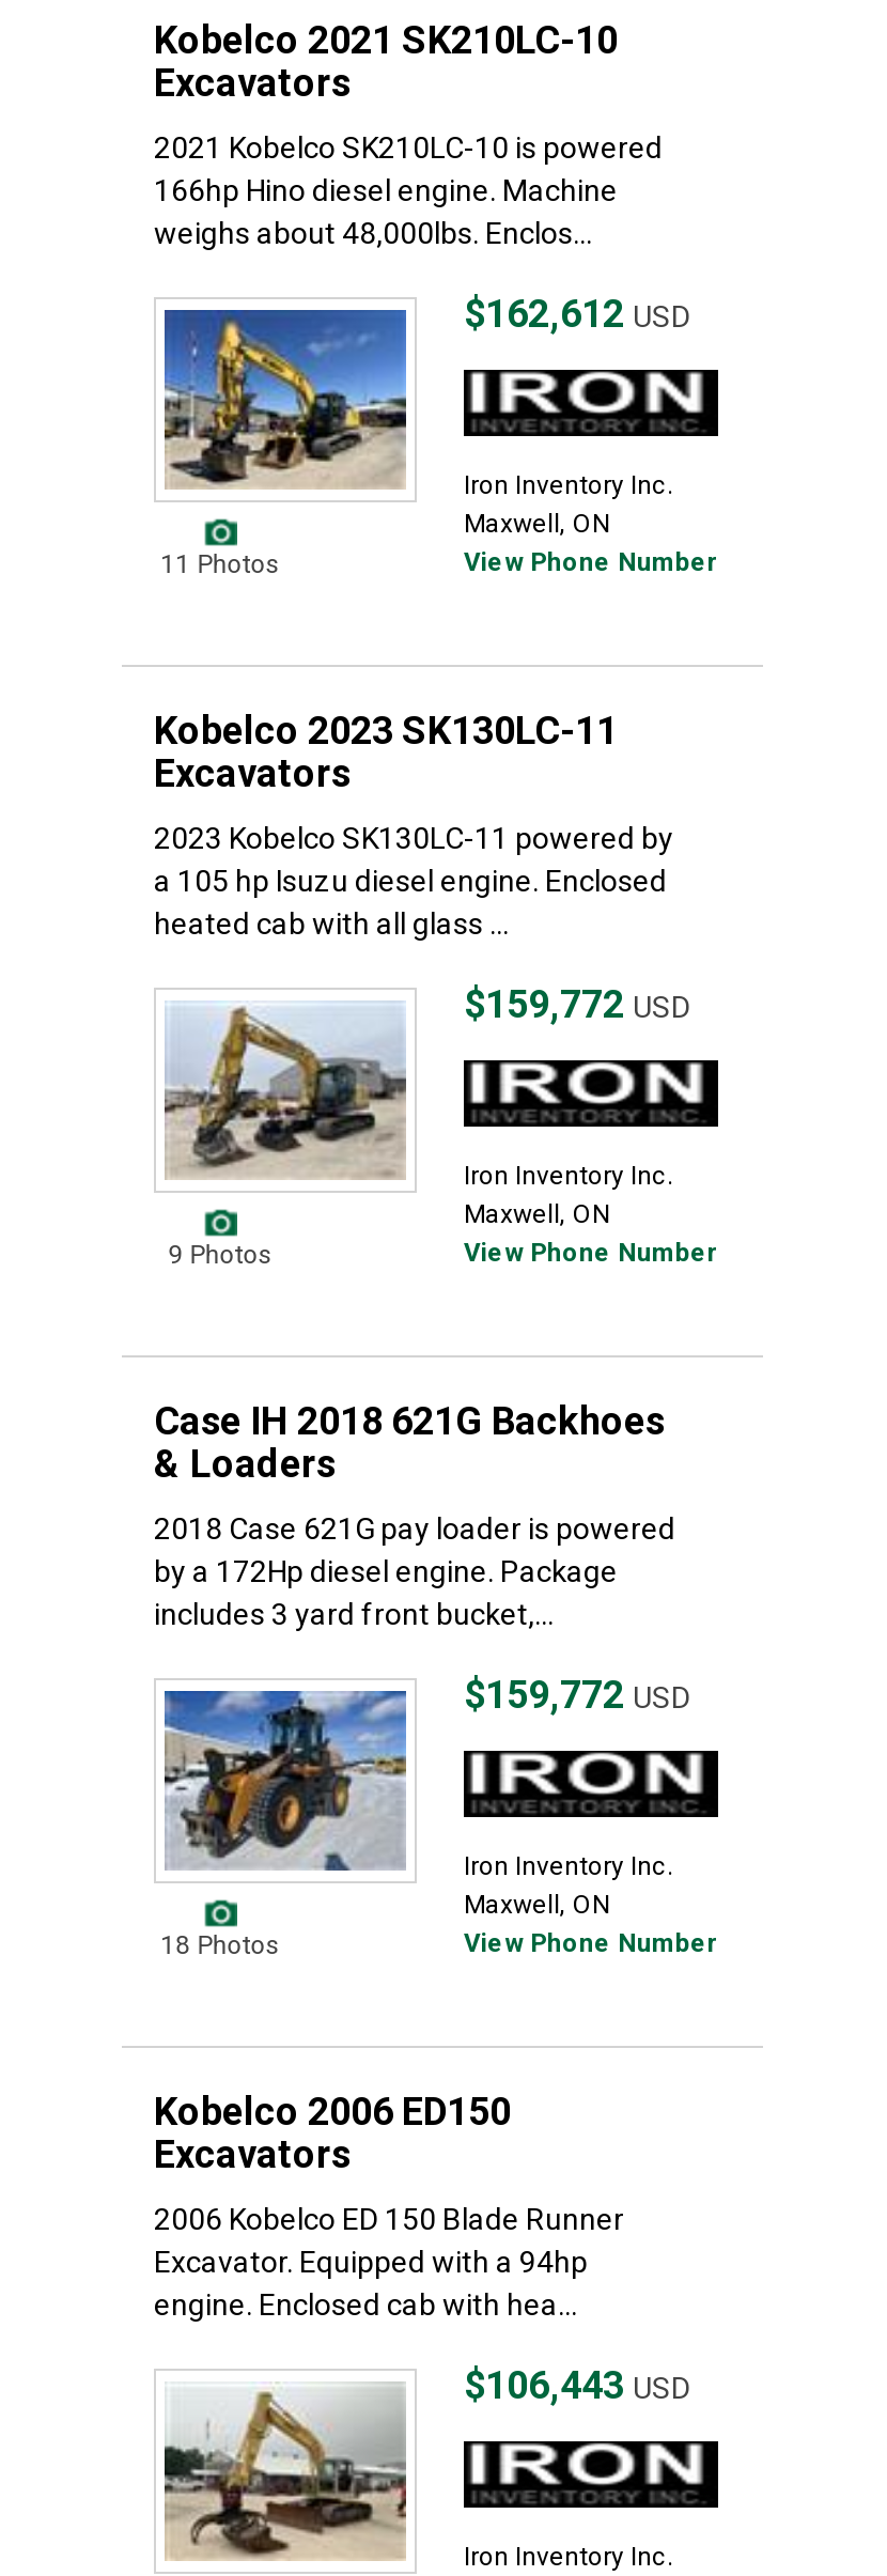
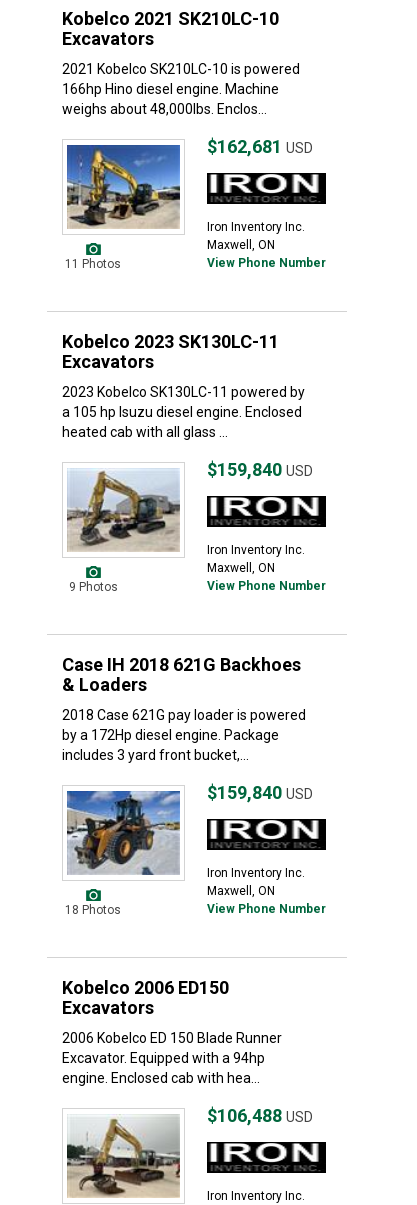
[464,291,690,336] $162,612 USD -> [207,136,313,157] $162,681 USD
[464,981,690,1026] $159,772 USD -> [207,459,313,480] $159,840 USD
[464,1672,690,1717] $159,772 USD -> [207,782,313,803] $159,840 USD
[464,2362,690,2407] $106,443 USD -> [207,1105,313,1126] $106,488 USD

